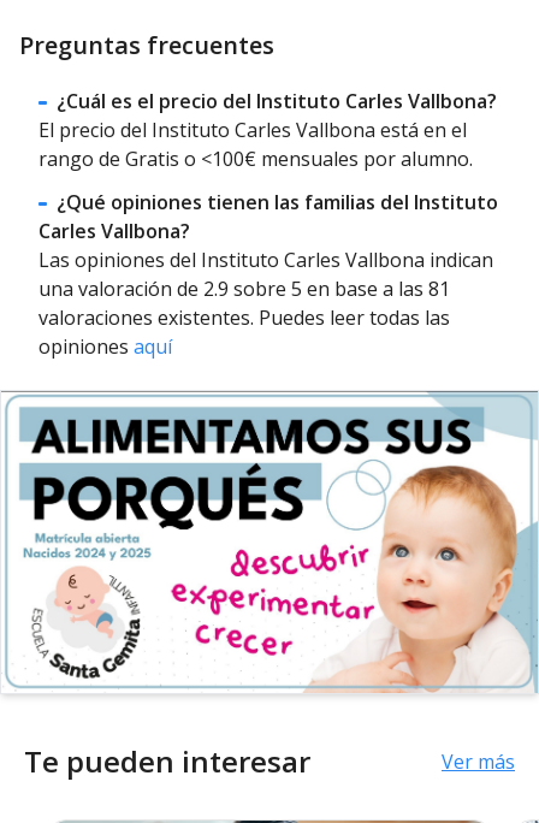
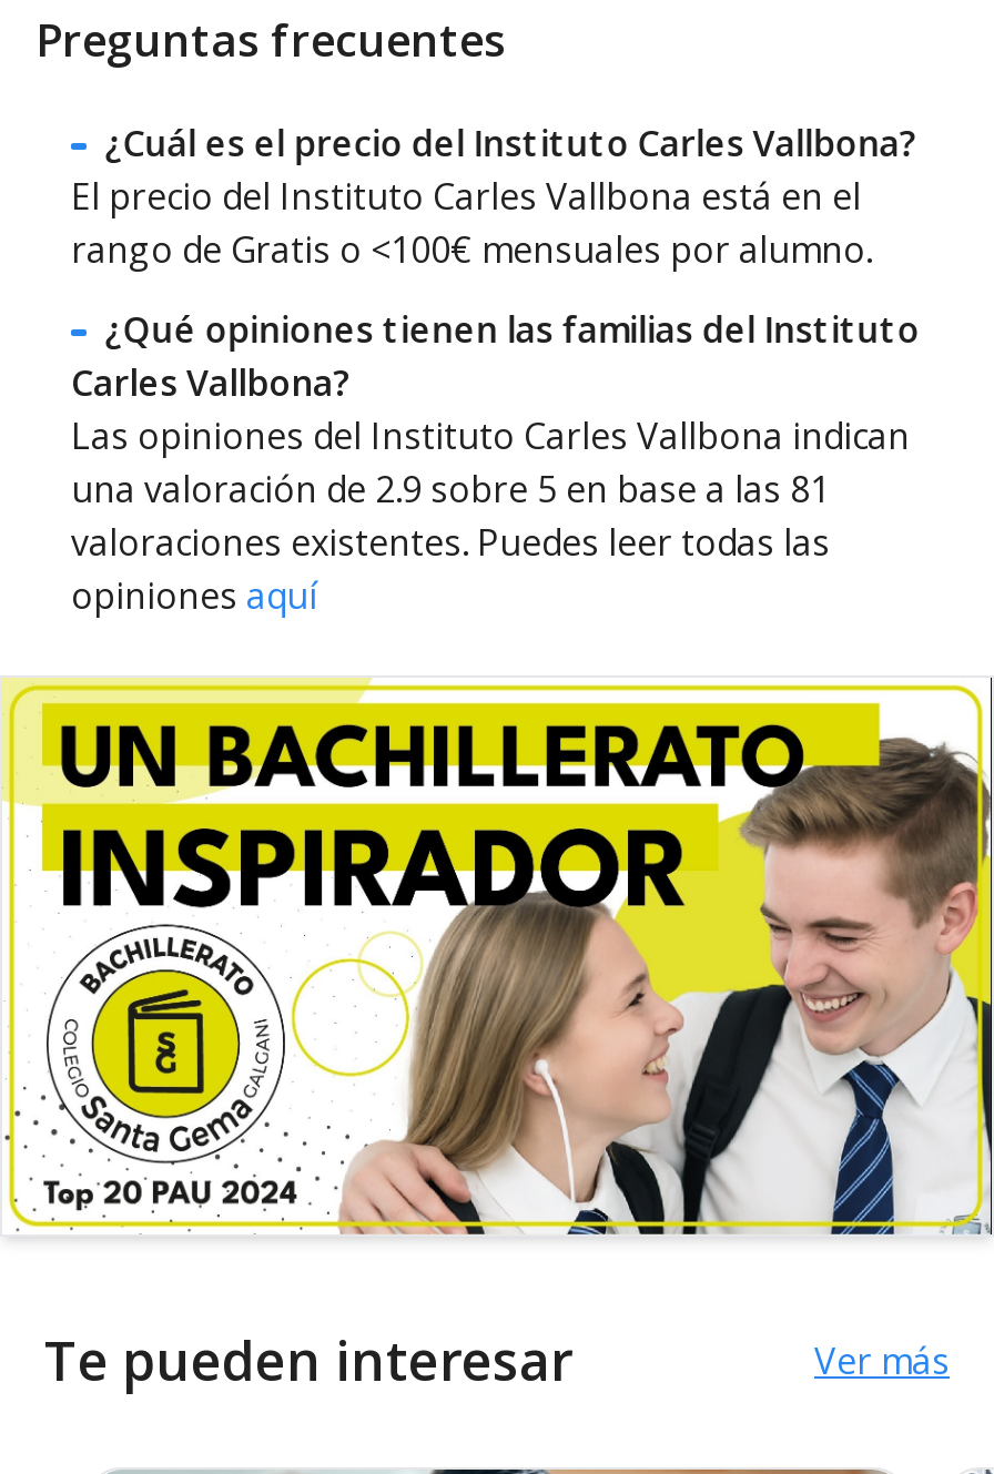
[4,390,535,693] [image] -> [7,678,987,1237] [image]

